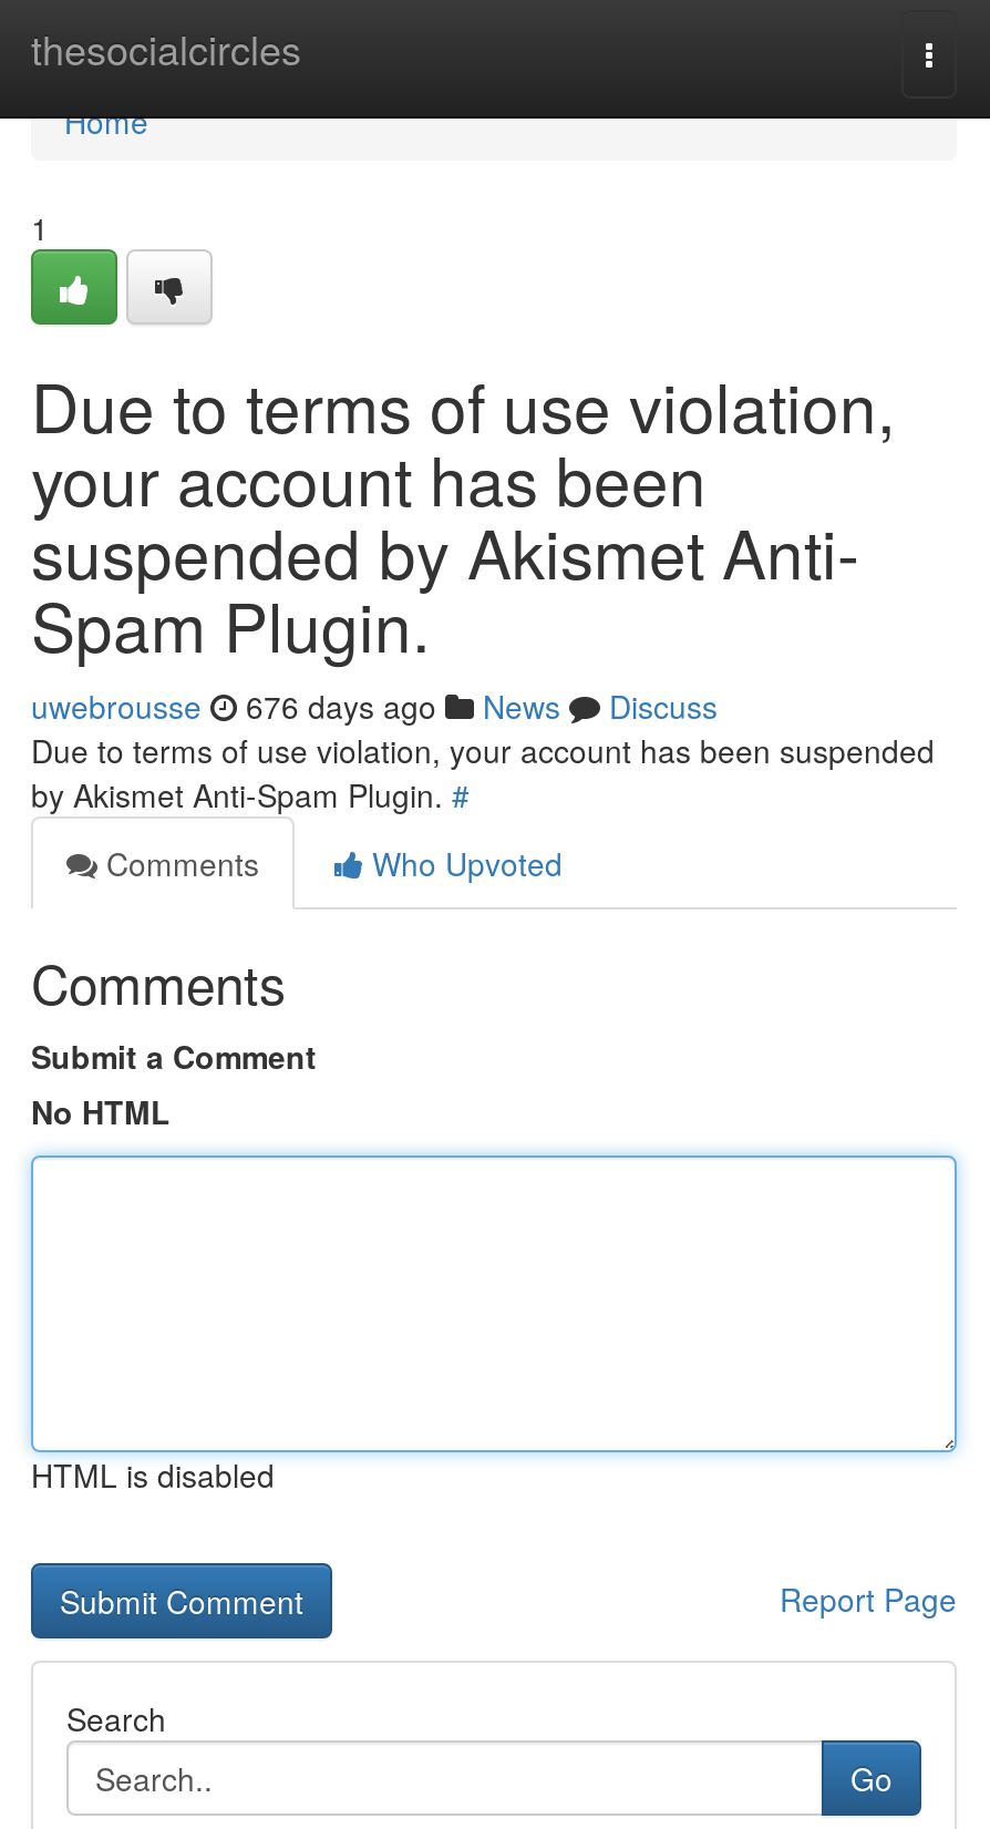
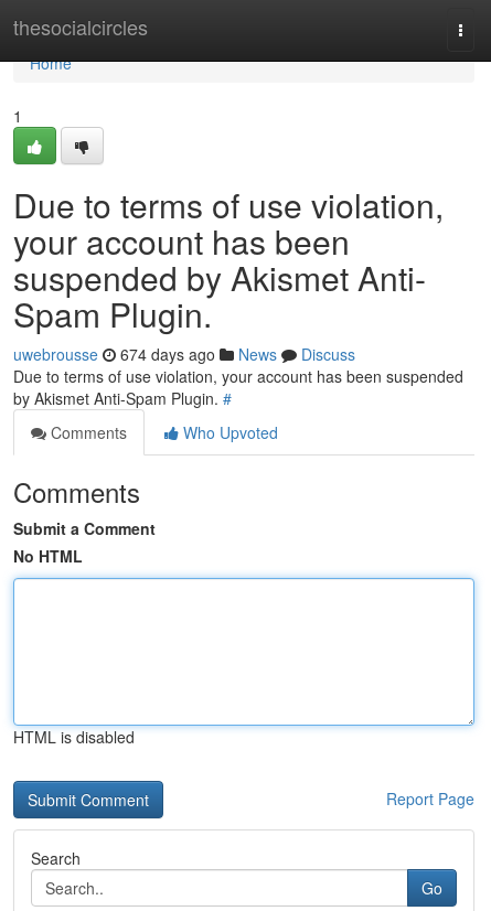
[31,684,718,728] uwebrousse 676 days ago News Discuss -> [13,343,355,365] uwebrousse 674 days ago News Discuss

